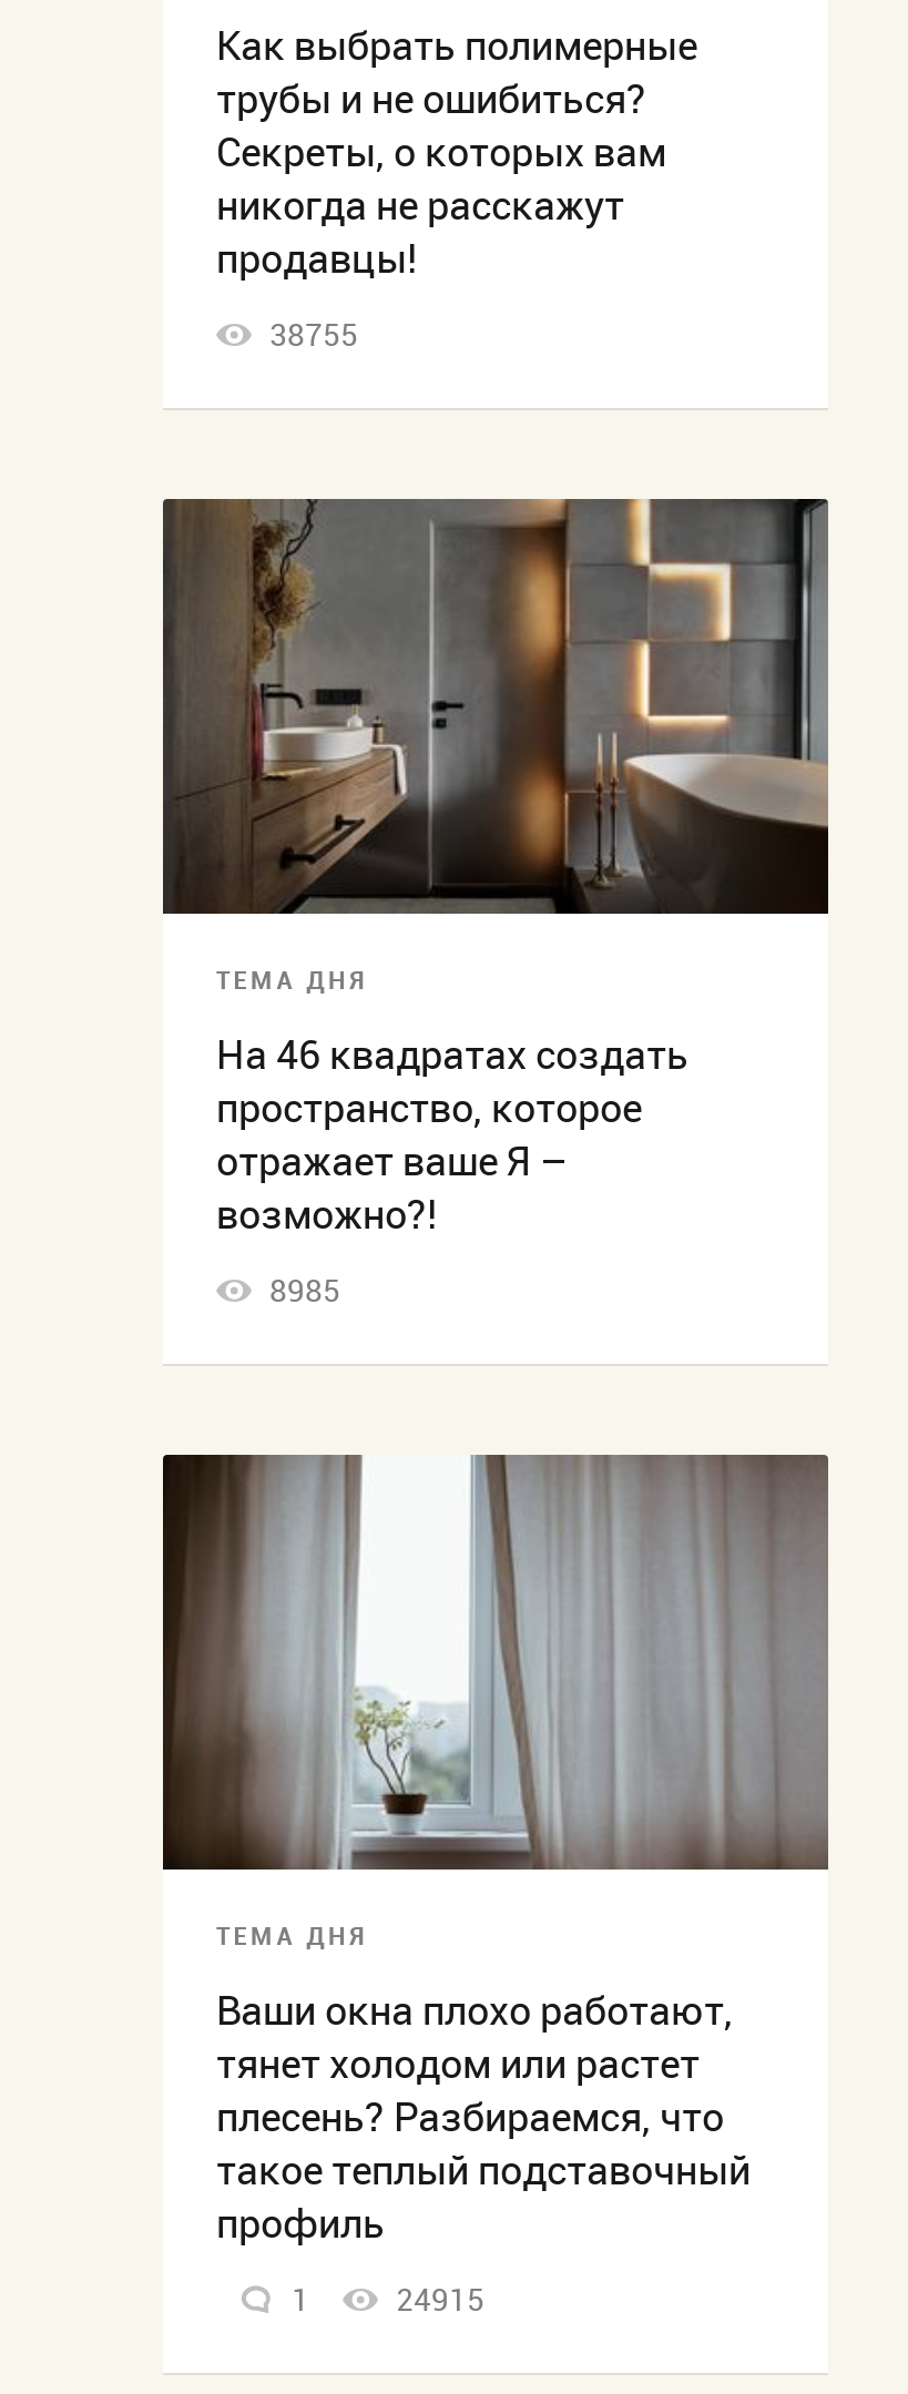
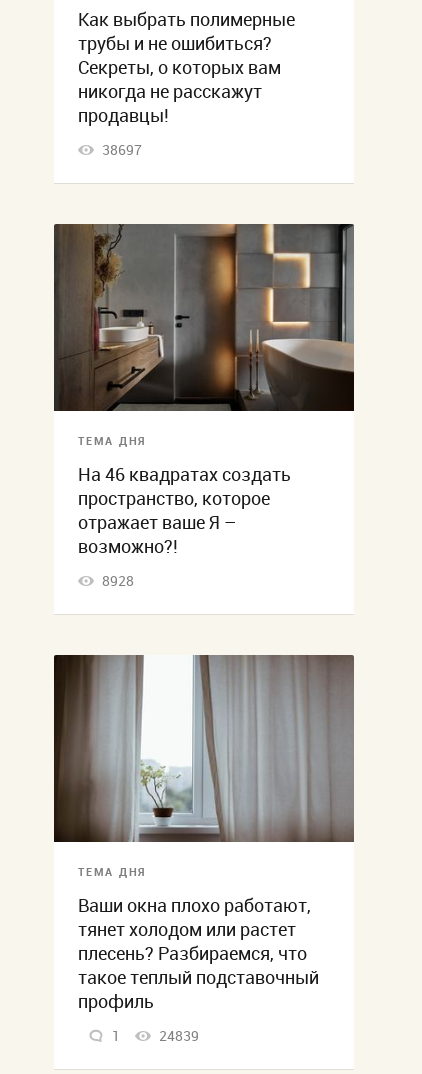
[269,317,358,353] 38755 -> [102,142,142,158] 38697
[269,1273,340,1308] 8985 -> [102,573,134,589] 8928
[396,2282,484,2317] 24915 -> [159,1028,199,1044] 24839

